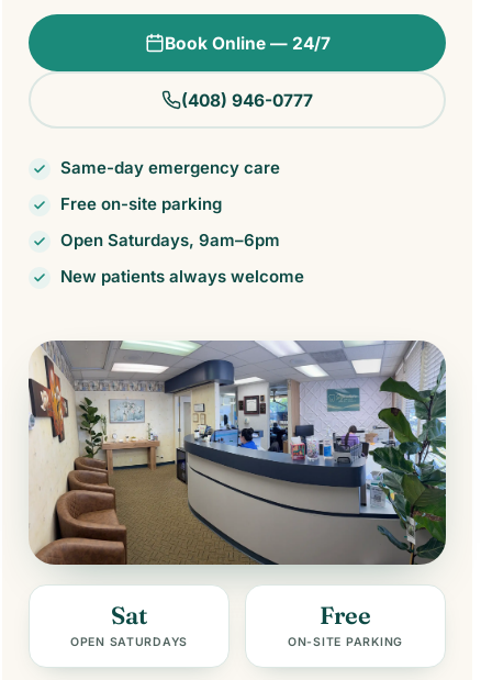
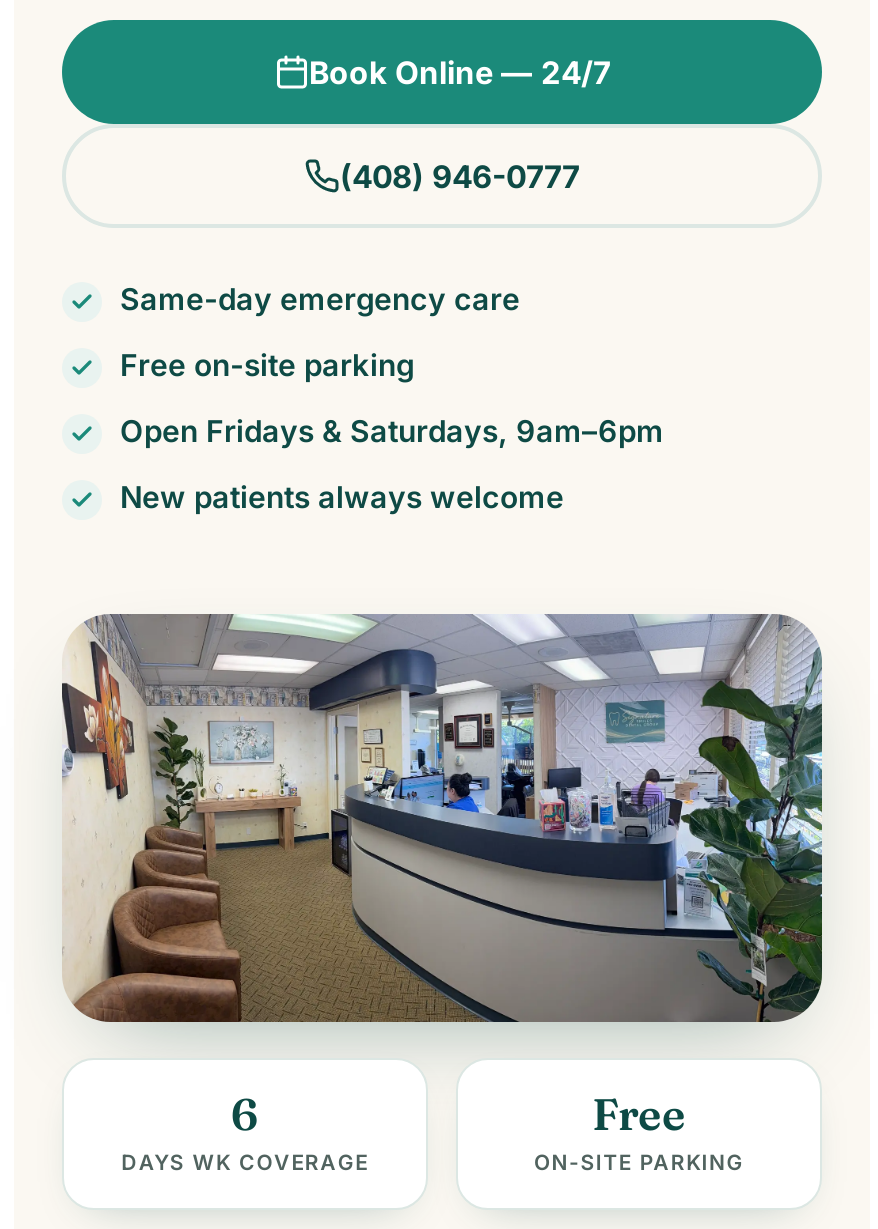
[60,230,280,251] Open Saturdays, 9am–6pm -> [120,412,664,450] Open Fridays & Saturdays, 9am–6pm
[70,600,188,650] Sat | OPEN SATURDAYS -> [121,1087,369,1177] 6 | DAYS WK COVERAGE

